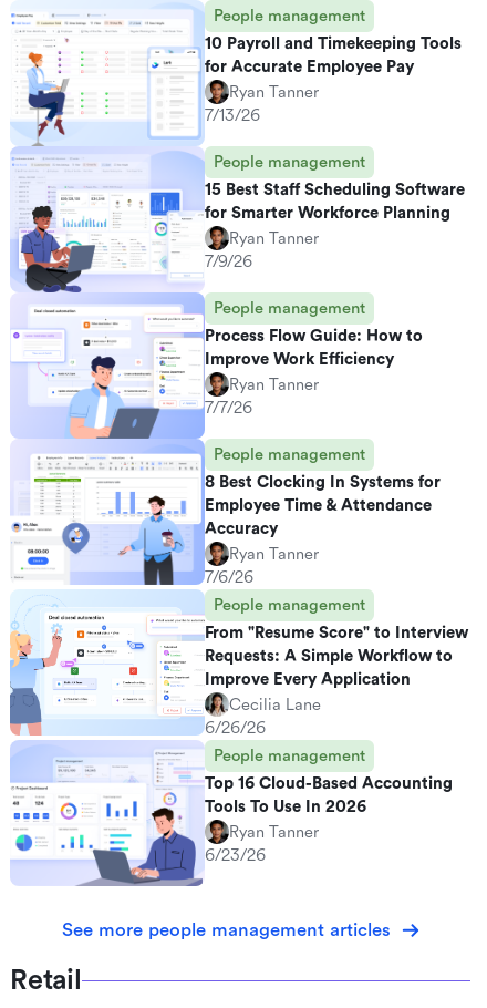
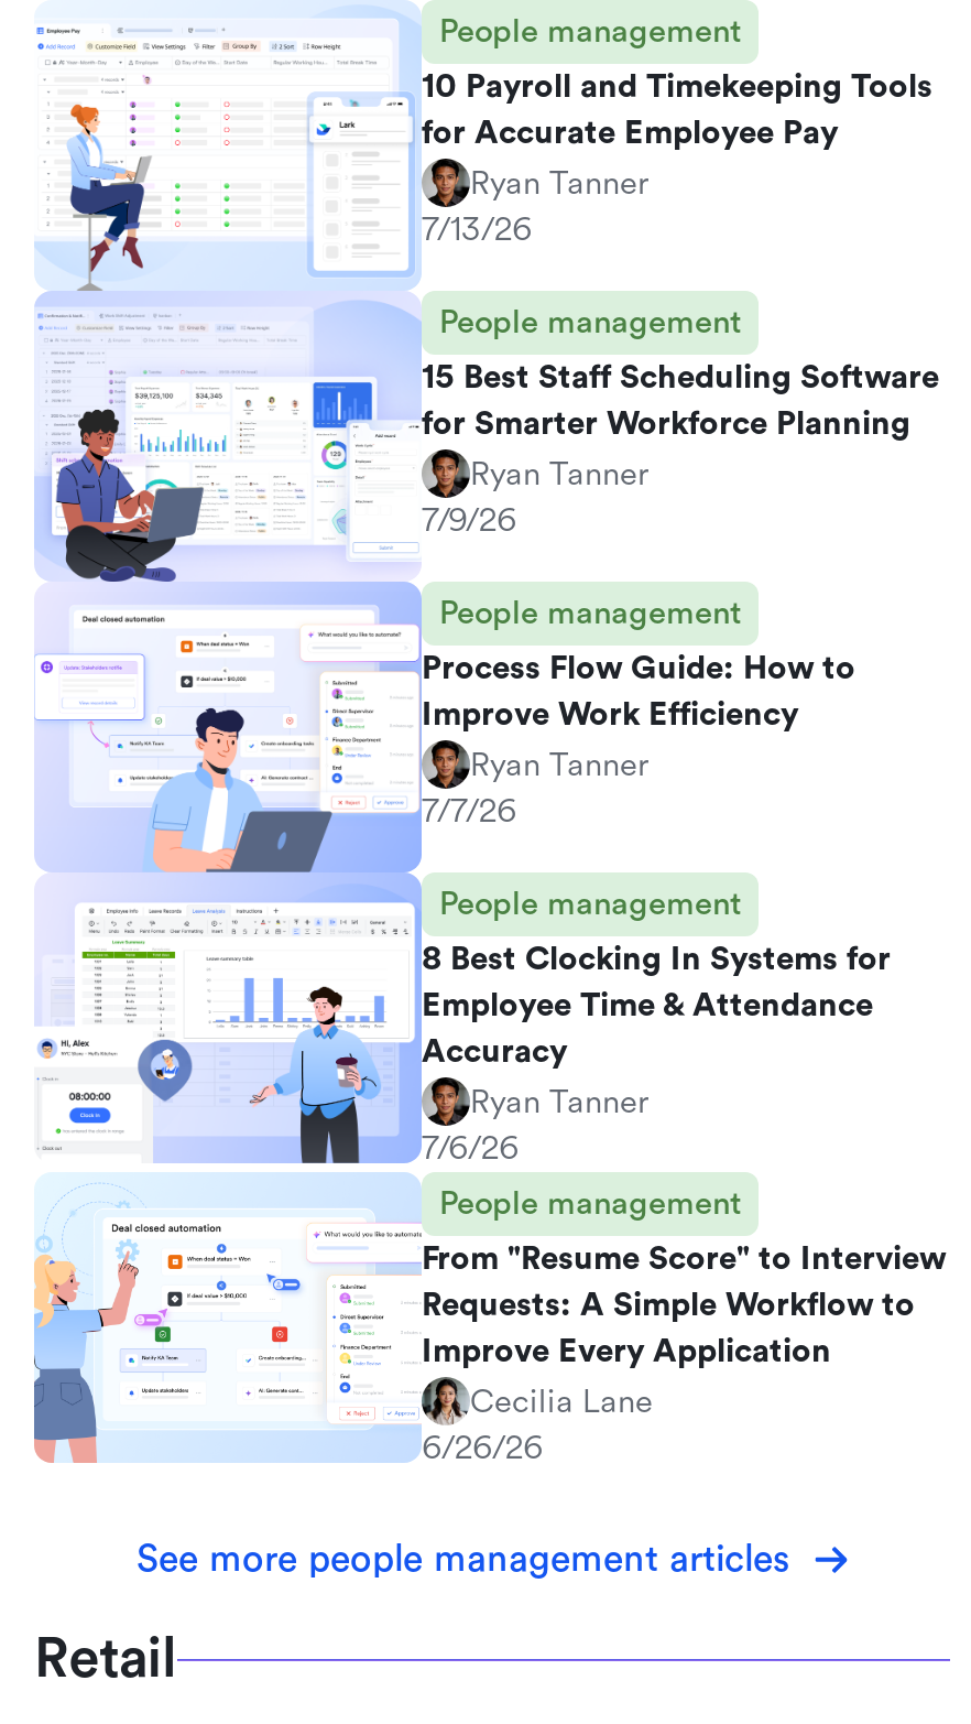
[10,741,453,887] [image] | People management | Top 16 Cloud-Based Accounting | Tools To Use In 2026 | Ryan Tanner | 6/23/26 -> none

